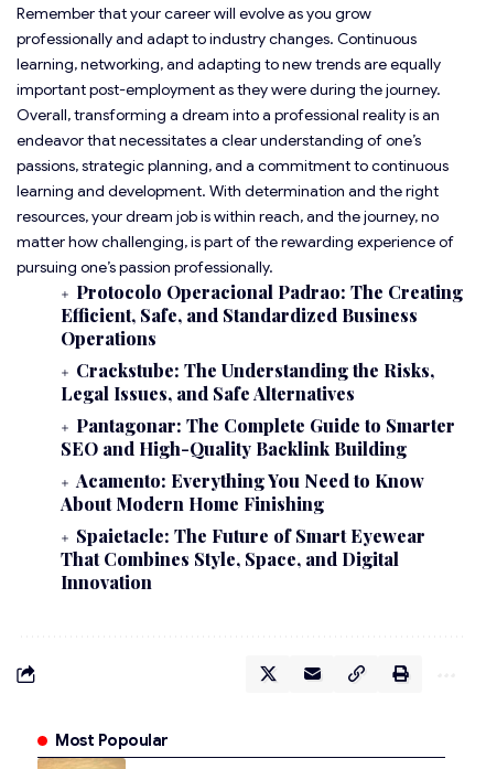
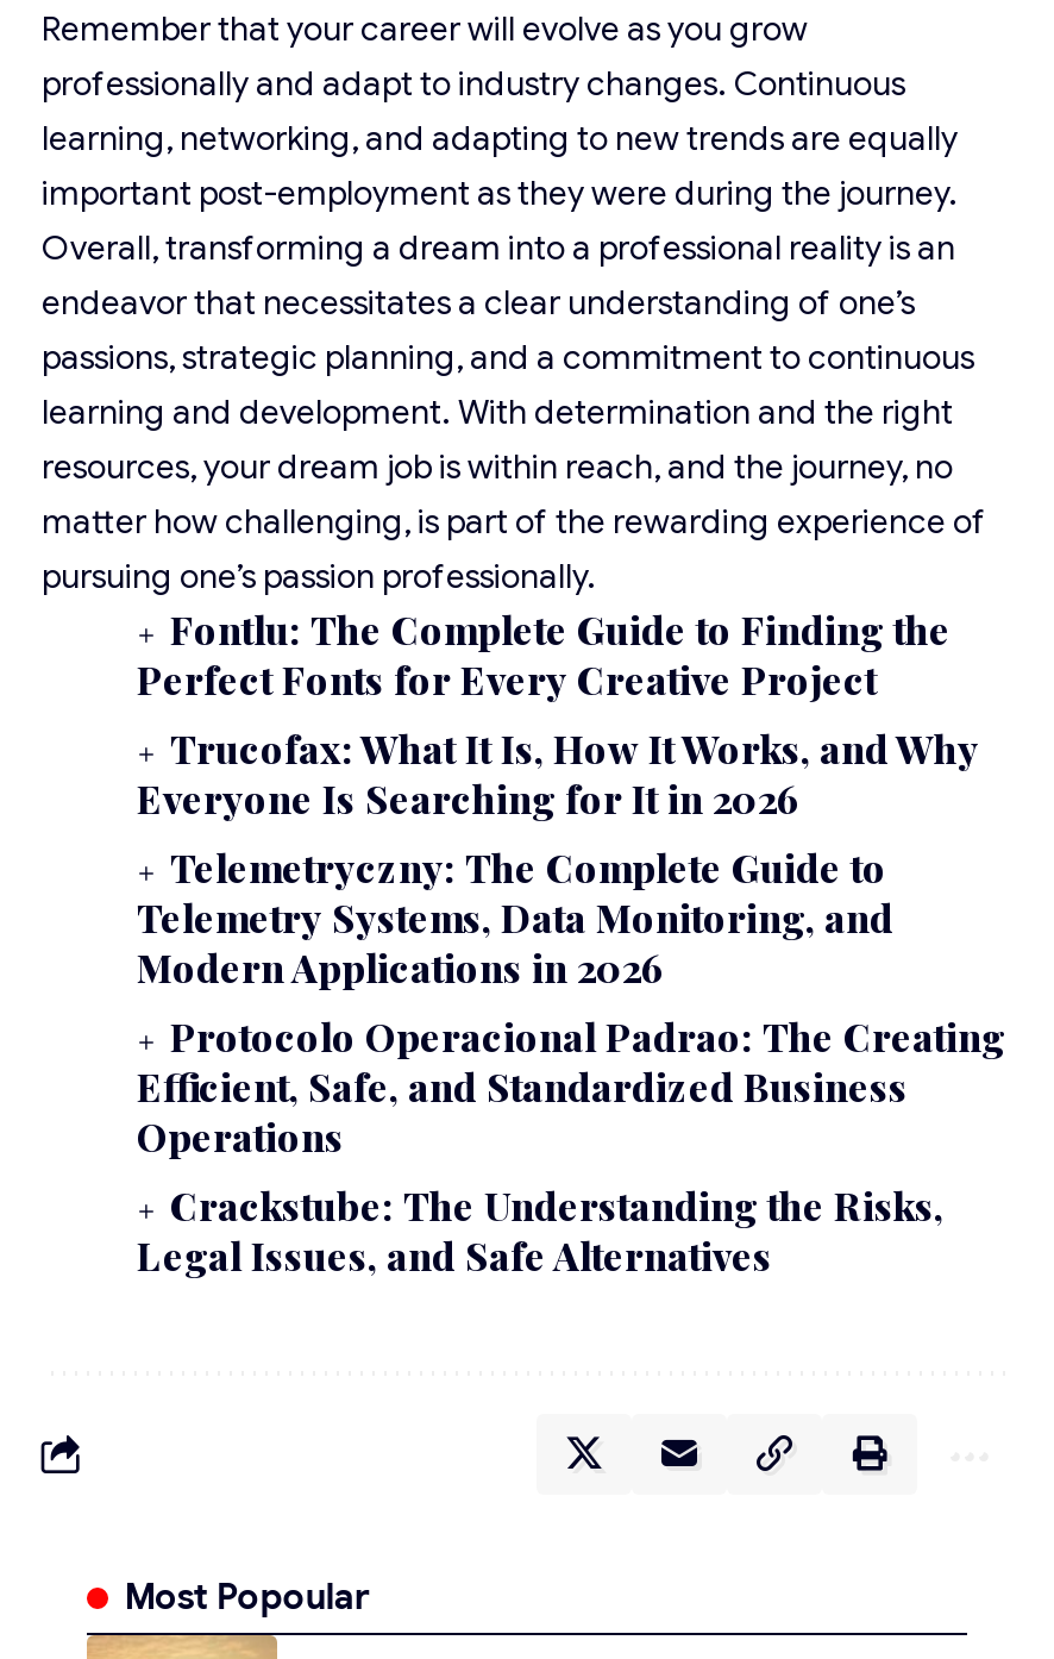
none -> [137,605,979,993] Fontlu: The Complete Guide to Finding the | Perfect Fonts for Every Creative Project | Trucofax: What It Is, How It Works, and Why | Everyone Is Searching for It in 2026 | Telemetryczny: The Complete Guide to | Telemetry Systems, Data Monitoring, and | Modern Applications in 2026
moved [61,281,463,405] -> [137,1012,1005,1281]: Protocolo Operacional Padrao: The Creating | Efficient, Safe, and Standardized Business | Operations | Crackstube: The Understanding the Risks, | Legal Issues, and Safe Alternatives
[61,414,455,594] Pantagonar: The Complete Guide to Smarter | SEO and High-Quality Backlink Building | Acamento: Everything You Need to Know | About Modern Home Finishing | Spaietacle: The Future of Smart Eyewear | That Combines Style, Space, and Digital | Innovation -> none

